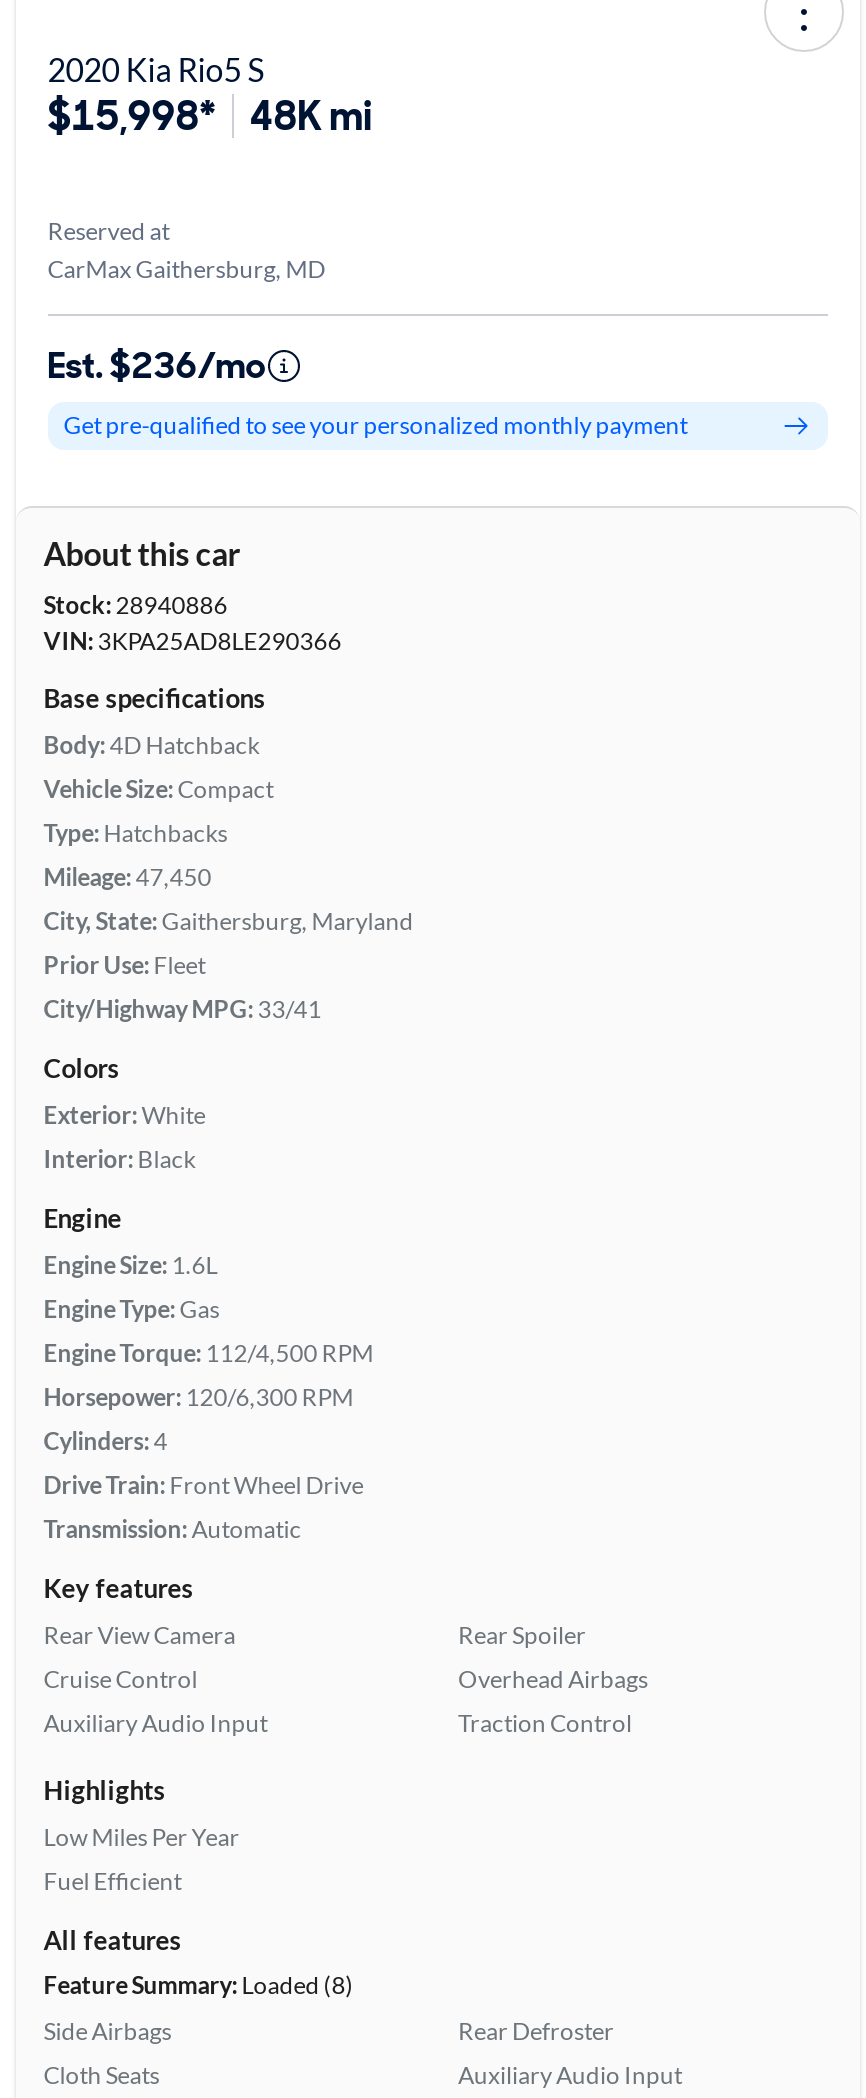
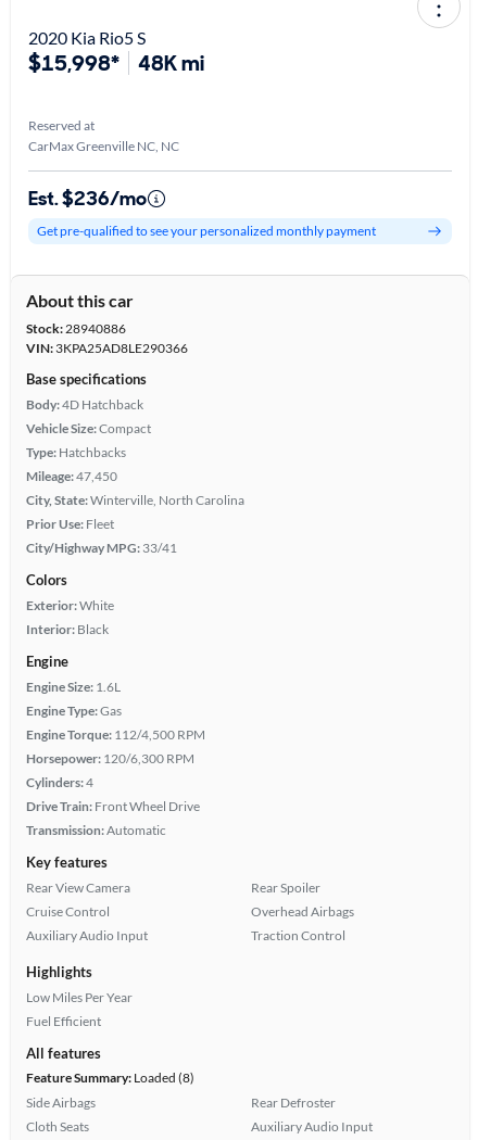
[47,253,325,283] CarMax Gaithersburg, MD -> [28,138,179,154] CarMax Greenville NC, NC
[43,905,413,935] City, State: Gaithersburg, Maryland -> [26,492,244,508] City, State: Winterville, North Carolina

